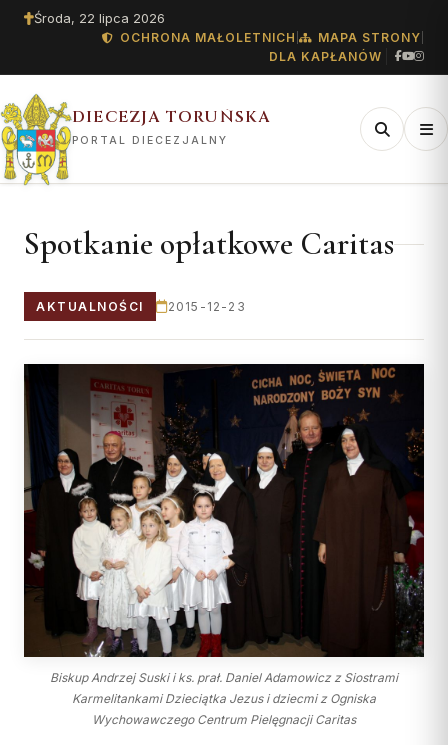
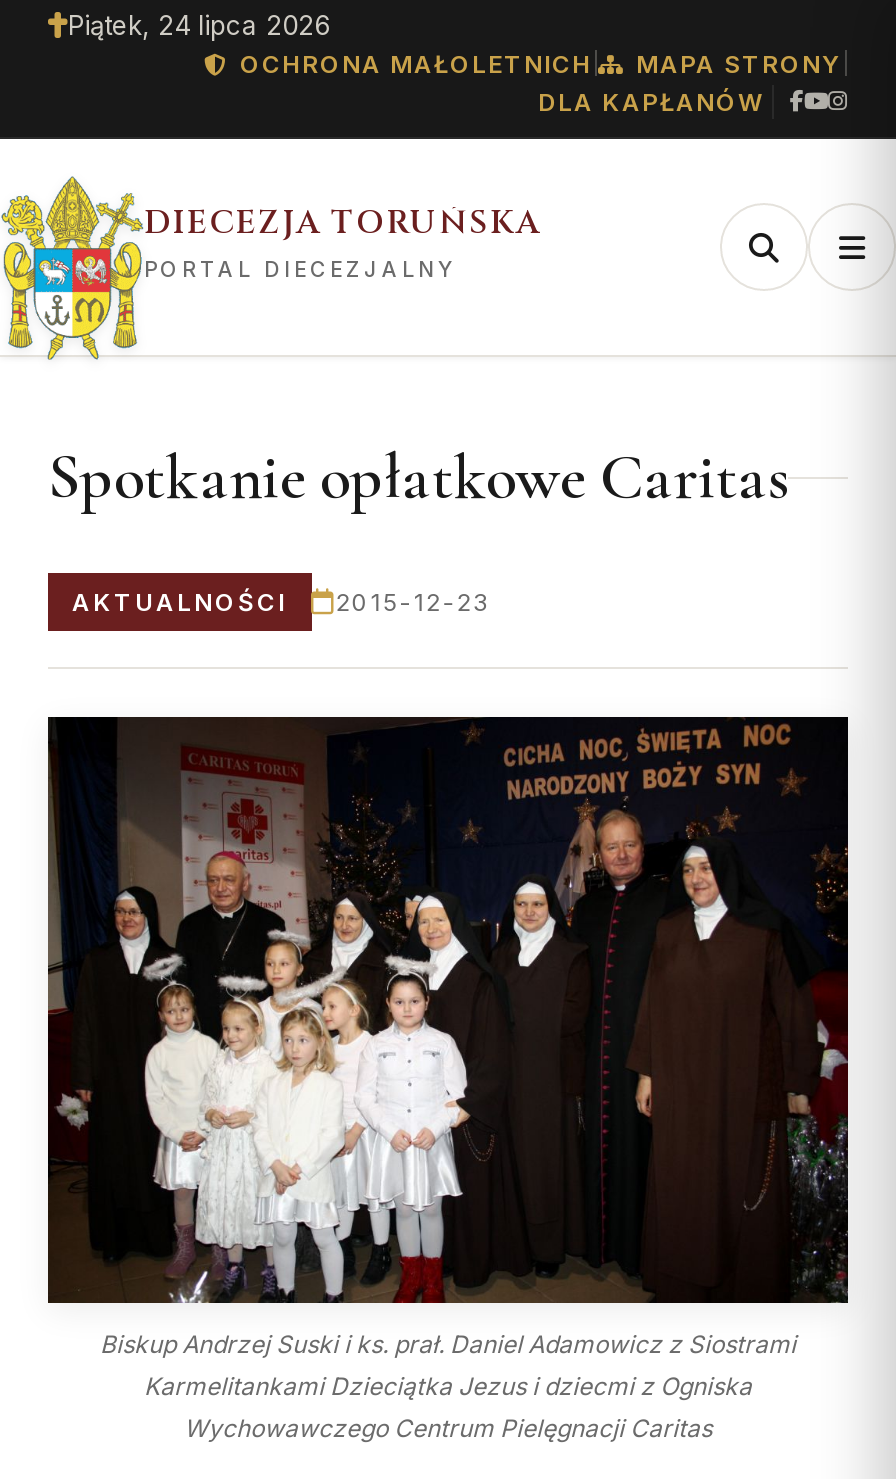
[34,10,165,26] Środa, 22 lipca 2026 -> [68,9,330,41] Piątek, 24 lipca 2026

